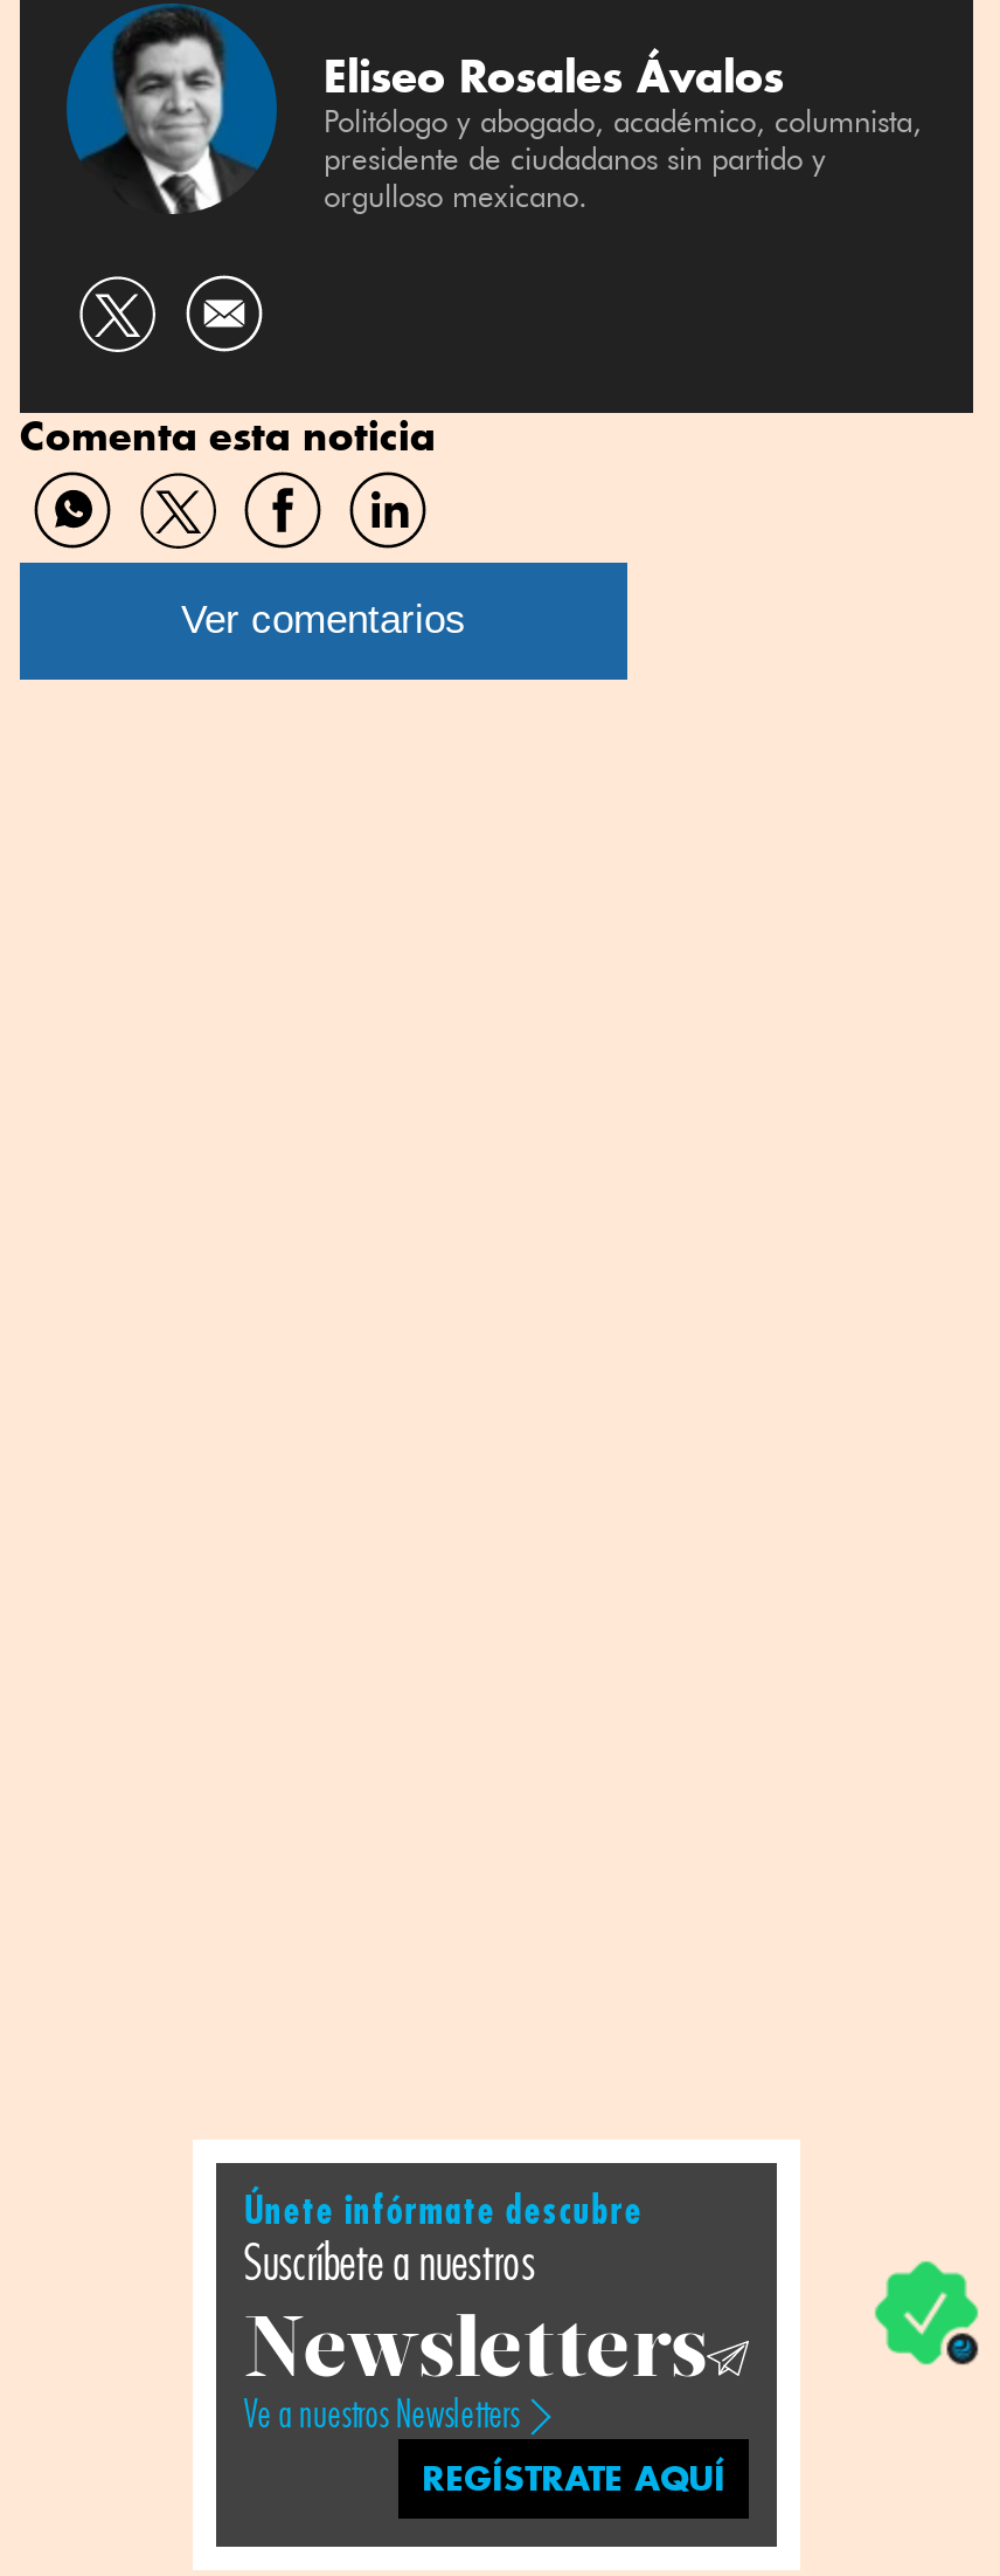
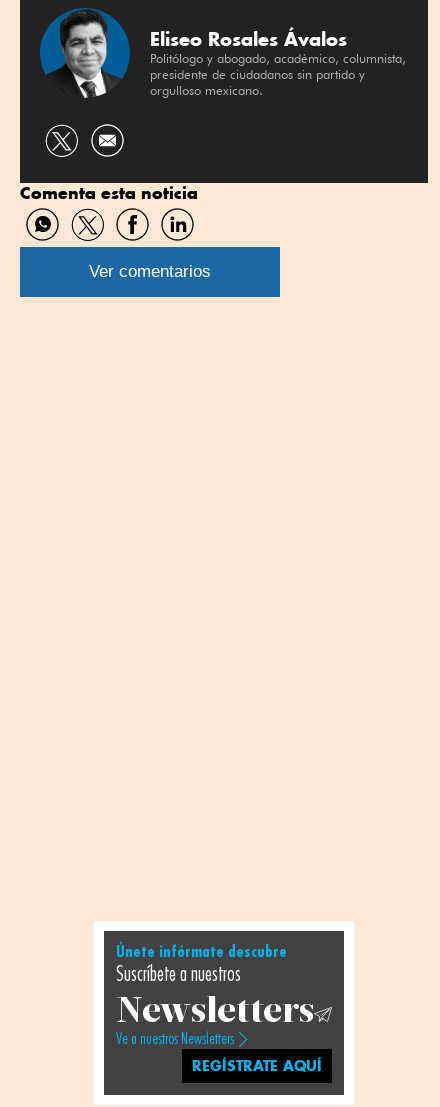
[873,2259,980,2367] [image] -> none

